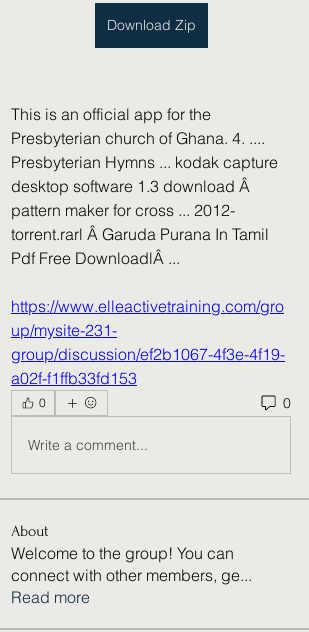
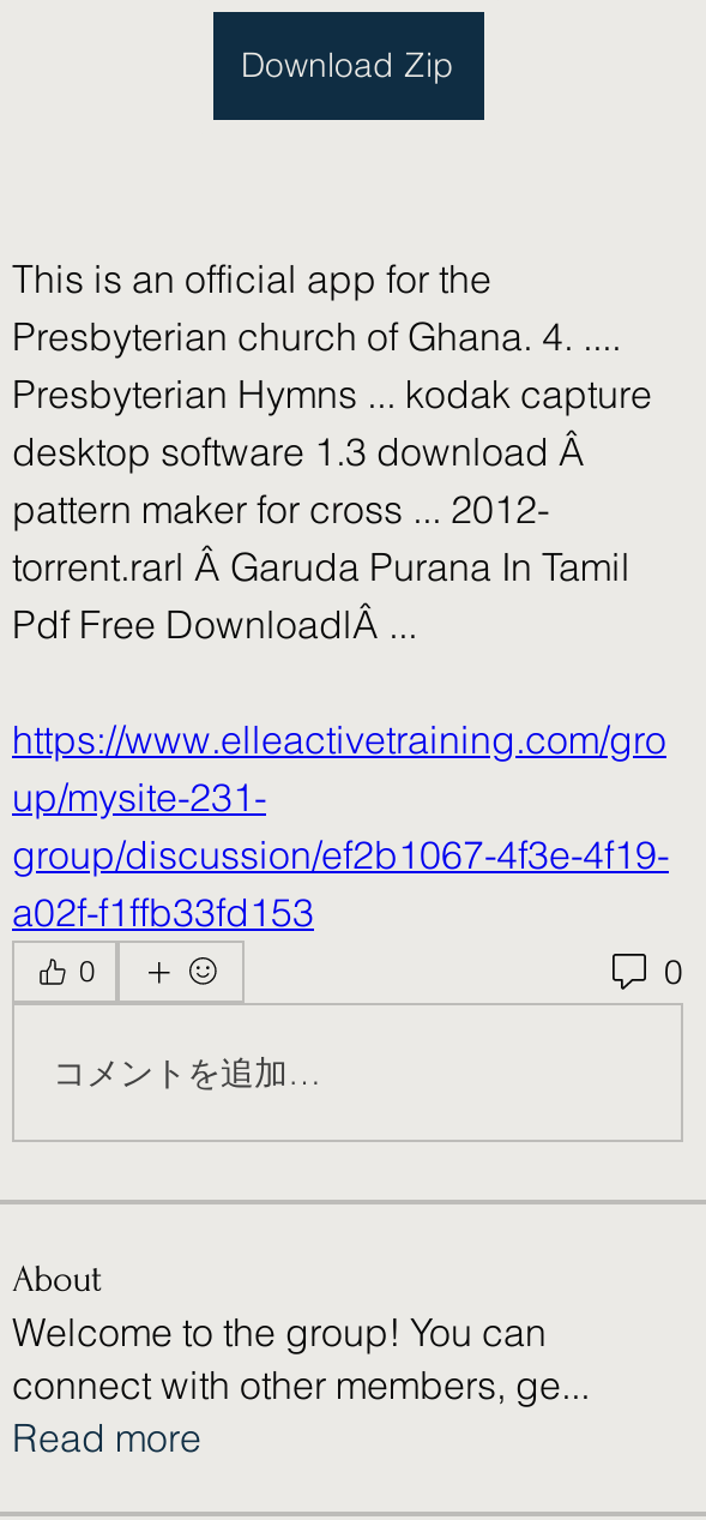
[28,435,148,453] Write a comment... -> [53,1050,321,1093] コメントを追加…

